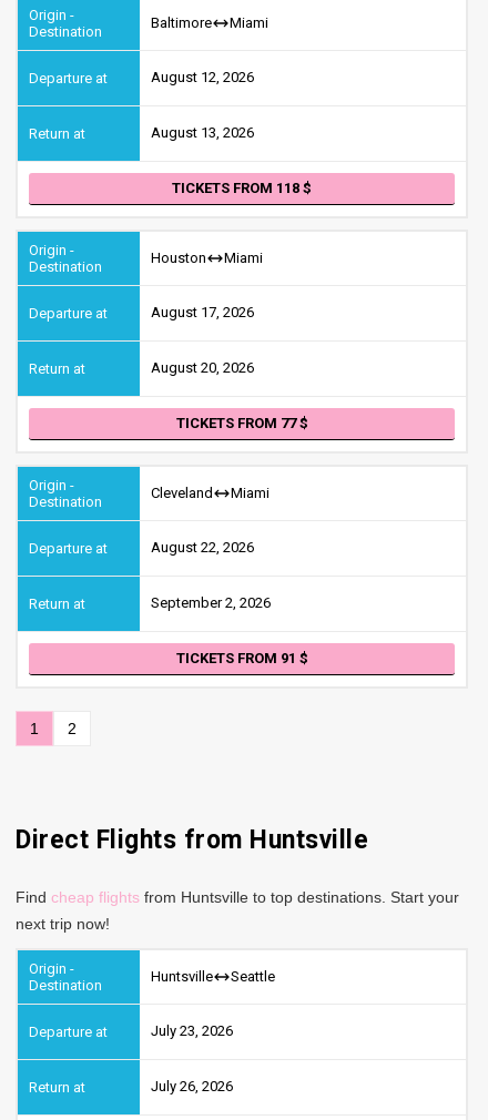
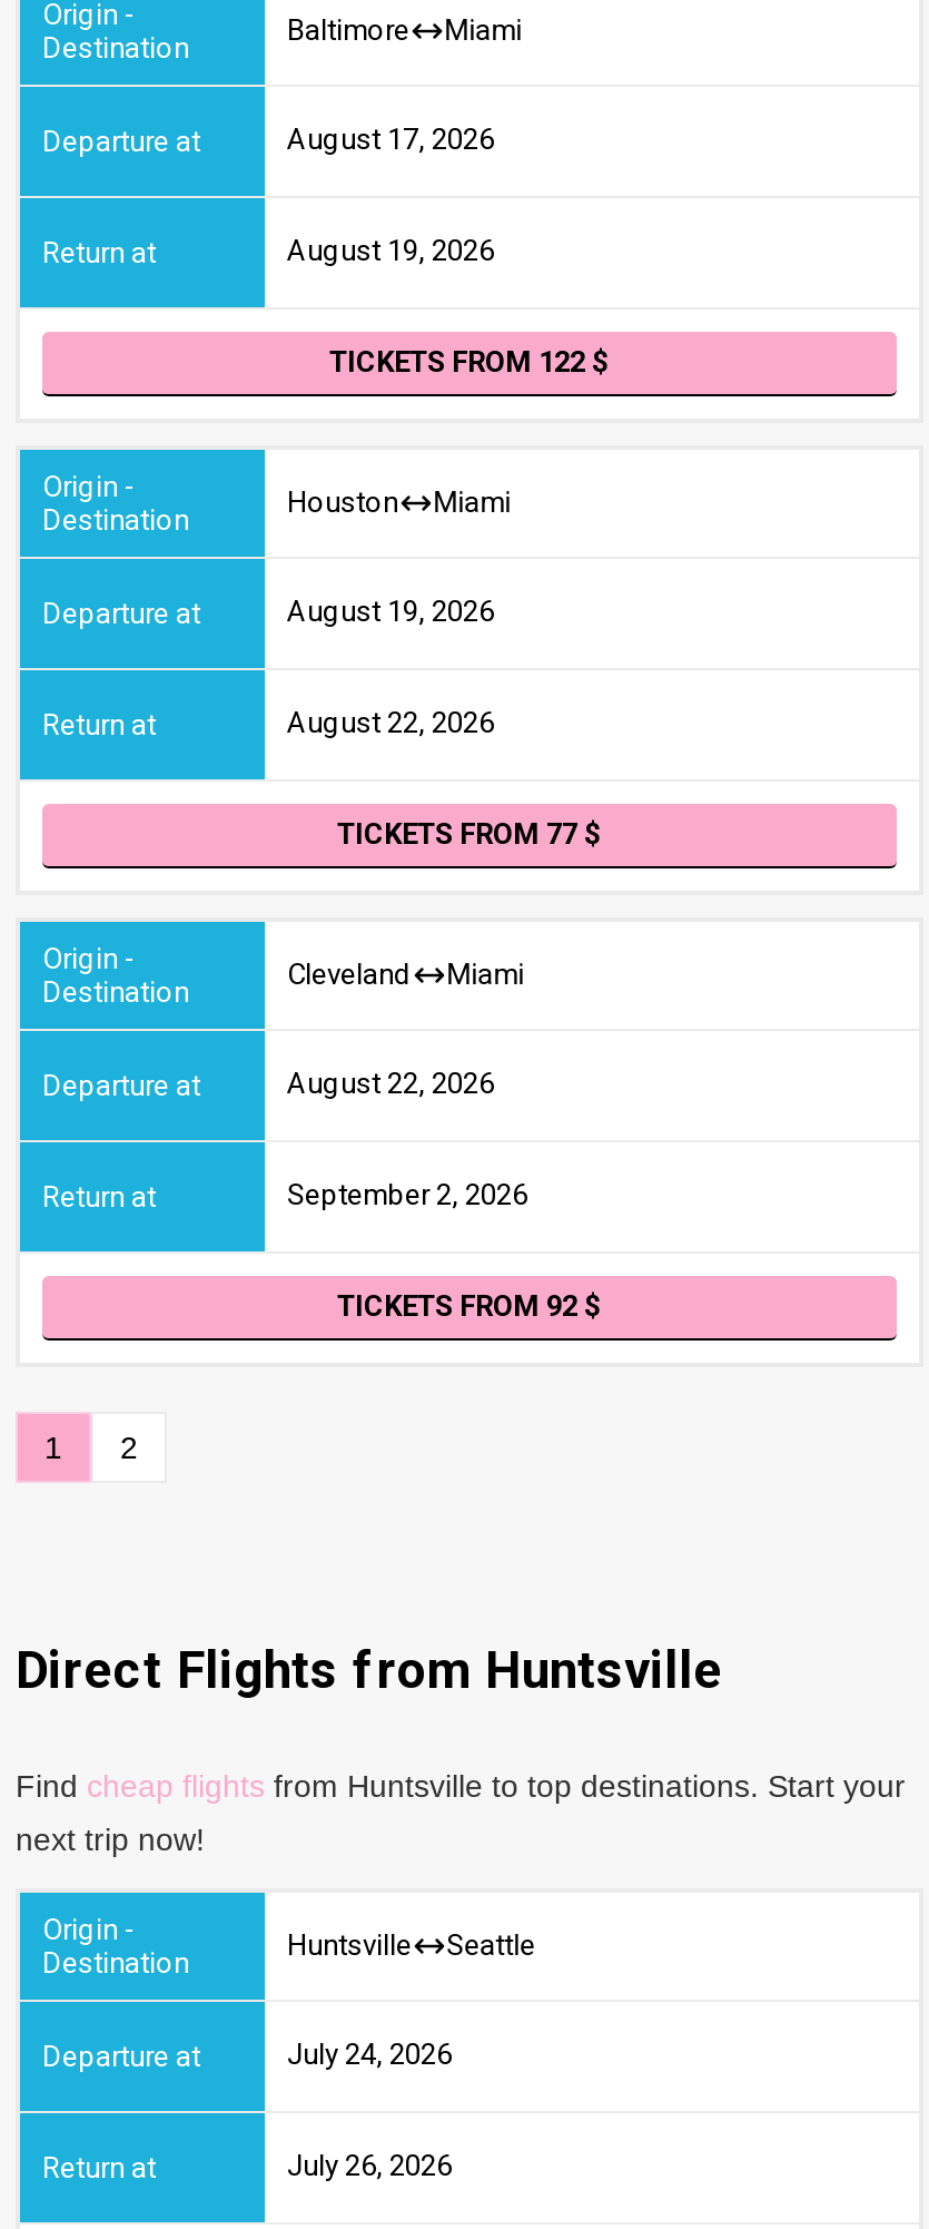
[151,69,254,86] August 12, 2026 -> [287,124,494,157] August 17, 2026
[151,125,254,141] August 13, 2026 -> [287,235,494,268] August 19, 2026
[172,180,303,196] TICKETS FROM 118 -> [329,345,592,379] TICKETS FROM 122
[151,304,254,321] August 17, 2026 -> [287,596,494,629] August 19, 2026
[151,360,254,376] August 20, 2026 -> [287,707,494,740] August 22, 2026
[176,650,299,666] TICKETS FROM 91 -> [337,1289,584,1323] TICKETS FROM 92
[151,1023,233,1040] July 23, 2026 -> [287,2039,452,2072] July 24, 2026

